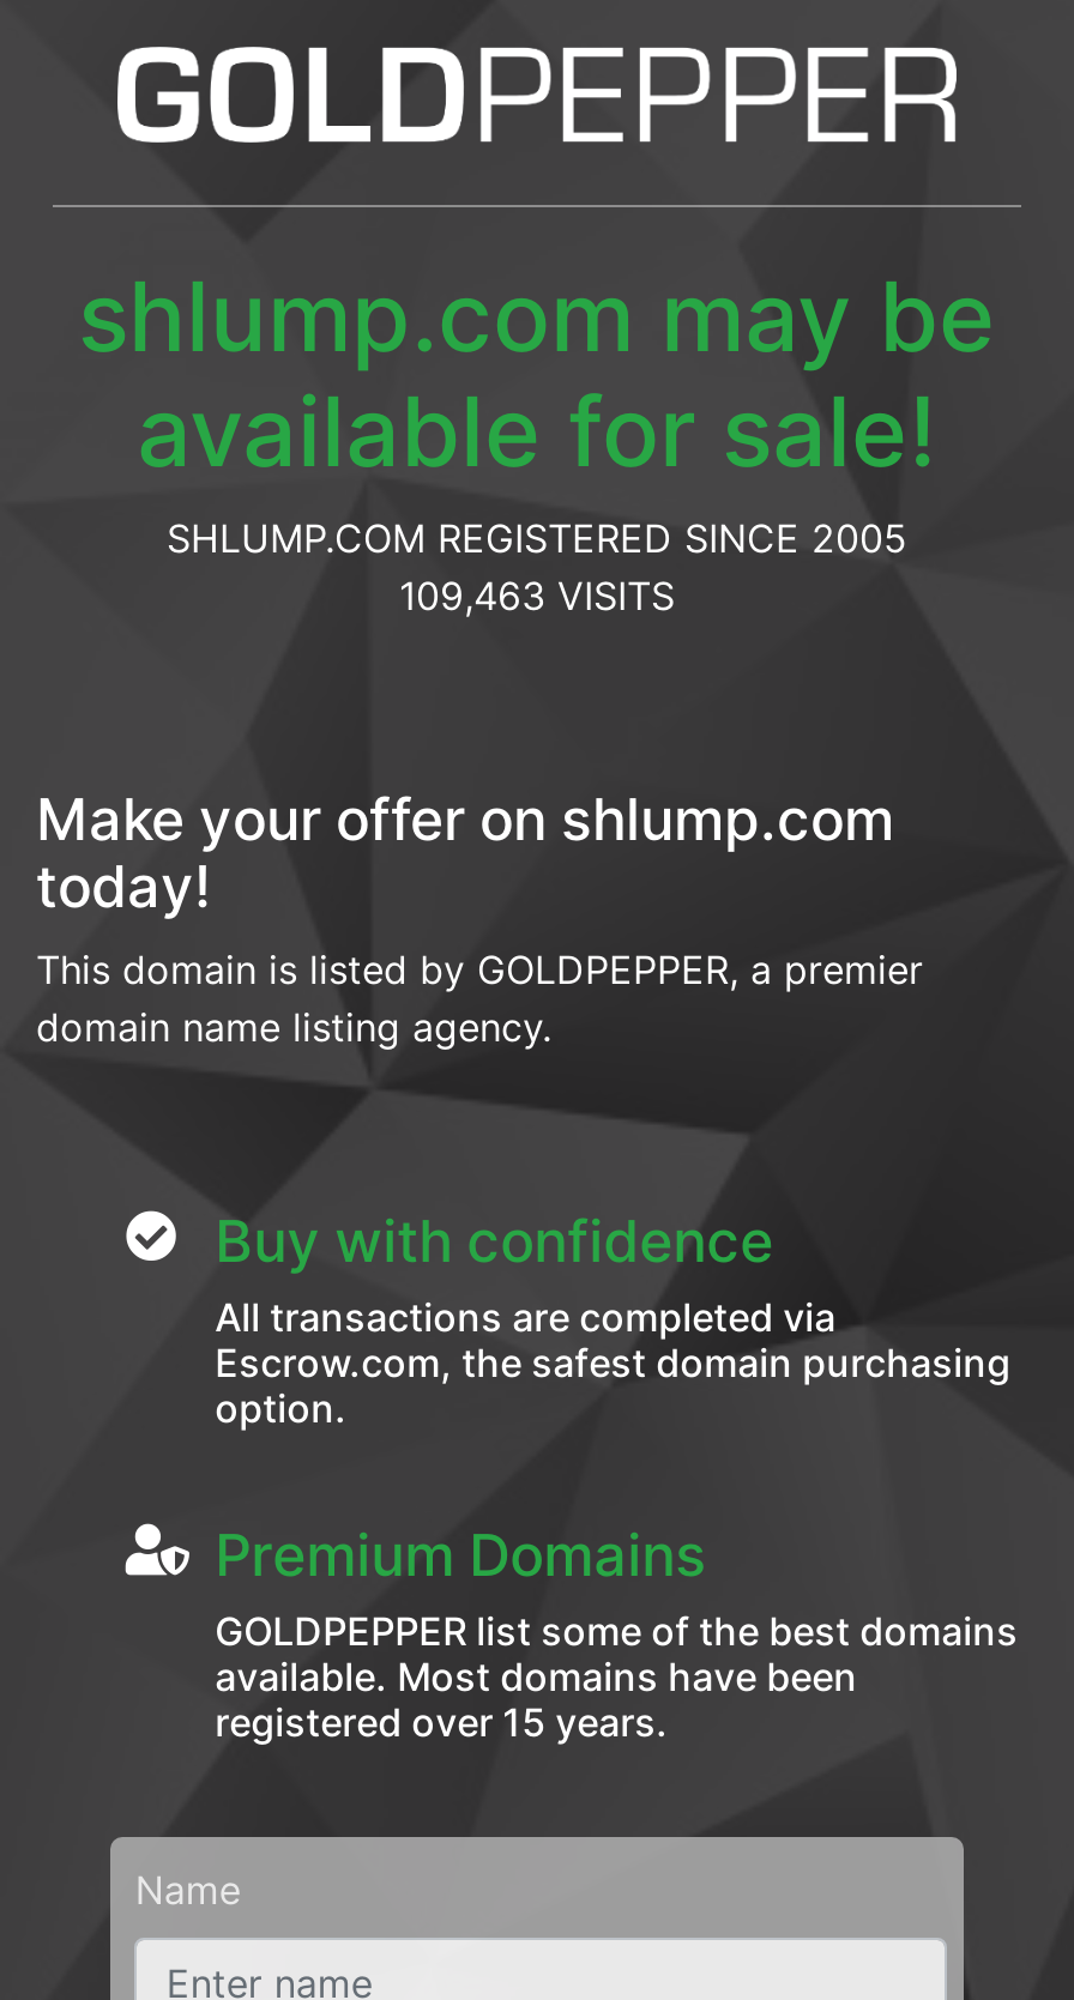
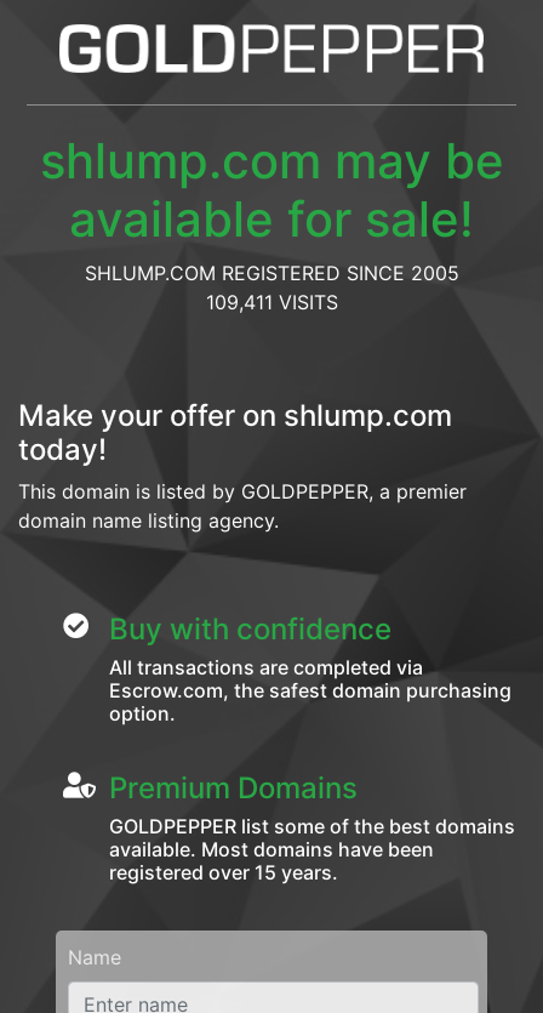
[399,572,675,620] 109,463 VISITS -> [205,290,338,314] 109,411 VISITS

